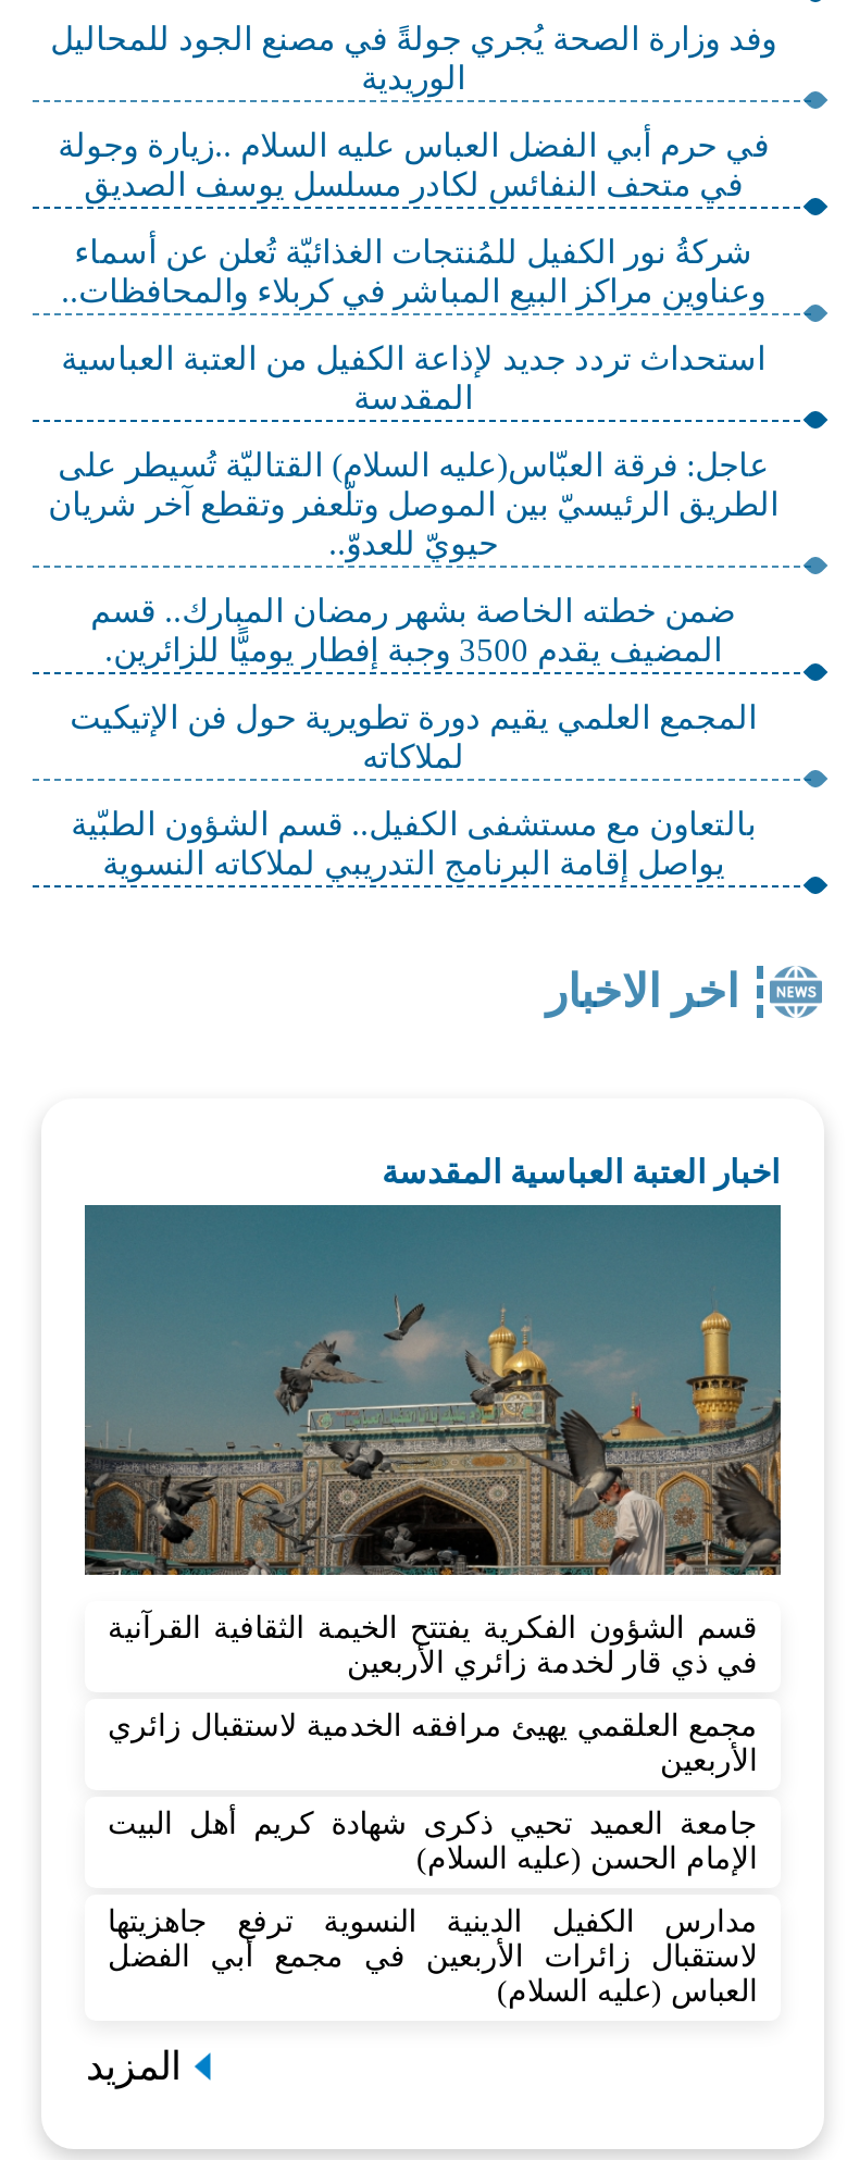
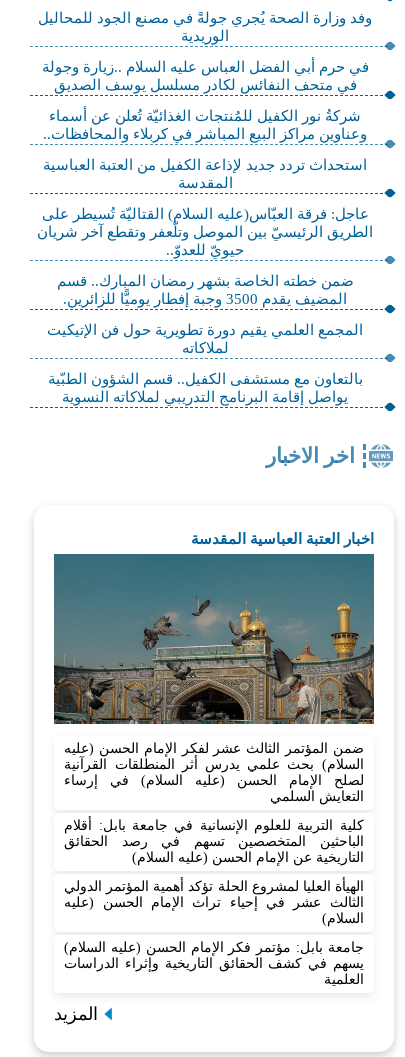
[108,1612,758,1679] قسم الشؤون الفكرية يفتتح الخيمة الثقافية القرآنية | في ذي قار لخدمة زائري الأربعين -> [64,741,363,804] ضمن المؤتمر الثالث عشر لفكر الإمام الحسن (عليه | السلام) بحث علمي يدرس أثر المنطلقات القرآنية | لصلح الإمام الحسن (عليه السلام) في إرساء | التعايش السلمي
[108,1710,758,1777] مجمع العلقمي يهيئ مرافقه الخدمية لاستقبال زائري | الأربعين -> [64,818,363,865] كلية التربية للعلوم الإنسانية في جامعة بابل: أقلام | الباحثين المتخصصين تسهم في رصد الحقائق | التاريخية عن الإمام الحسن (عليه السلام)
[108,1807,758,1875] جامعة العميد تحيي ذكرى شهادة كريم أهل البيت | الإمام الحسن (عليه السلام) -> [64,879,363,926] الهيأة العليا لمشروع الحلة تؤكد أهمية المؤتمر الدولي | الثالث عشر في إحياء تراث الإمام الحسن (عليه | السلام)
[108,1905,758,2008] مدارس الكفيل الدينية النسوية ترفع جاهزيتها | لاستقبال زائرات الأربعين في مجمع أبي الفضل | العباس (عليه السلام) -> [64,940,363,987] جامعة بابل: مؤتمر فكر الإمام الحسن (عليه السلام) | يسهم في كشف الحقائق التاريخية وإثراء الدراسات | العلمية

